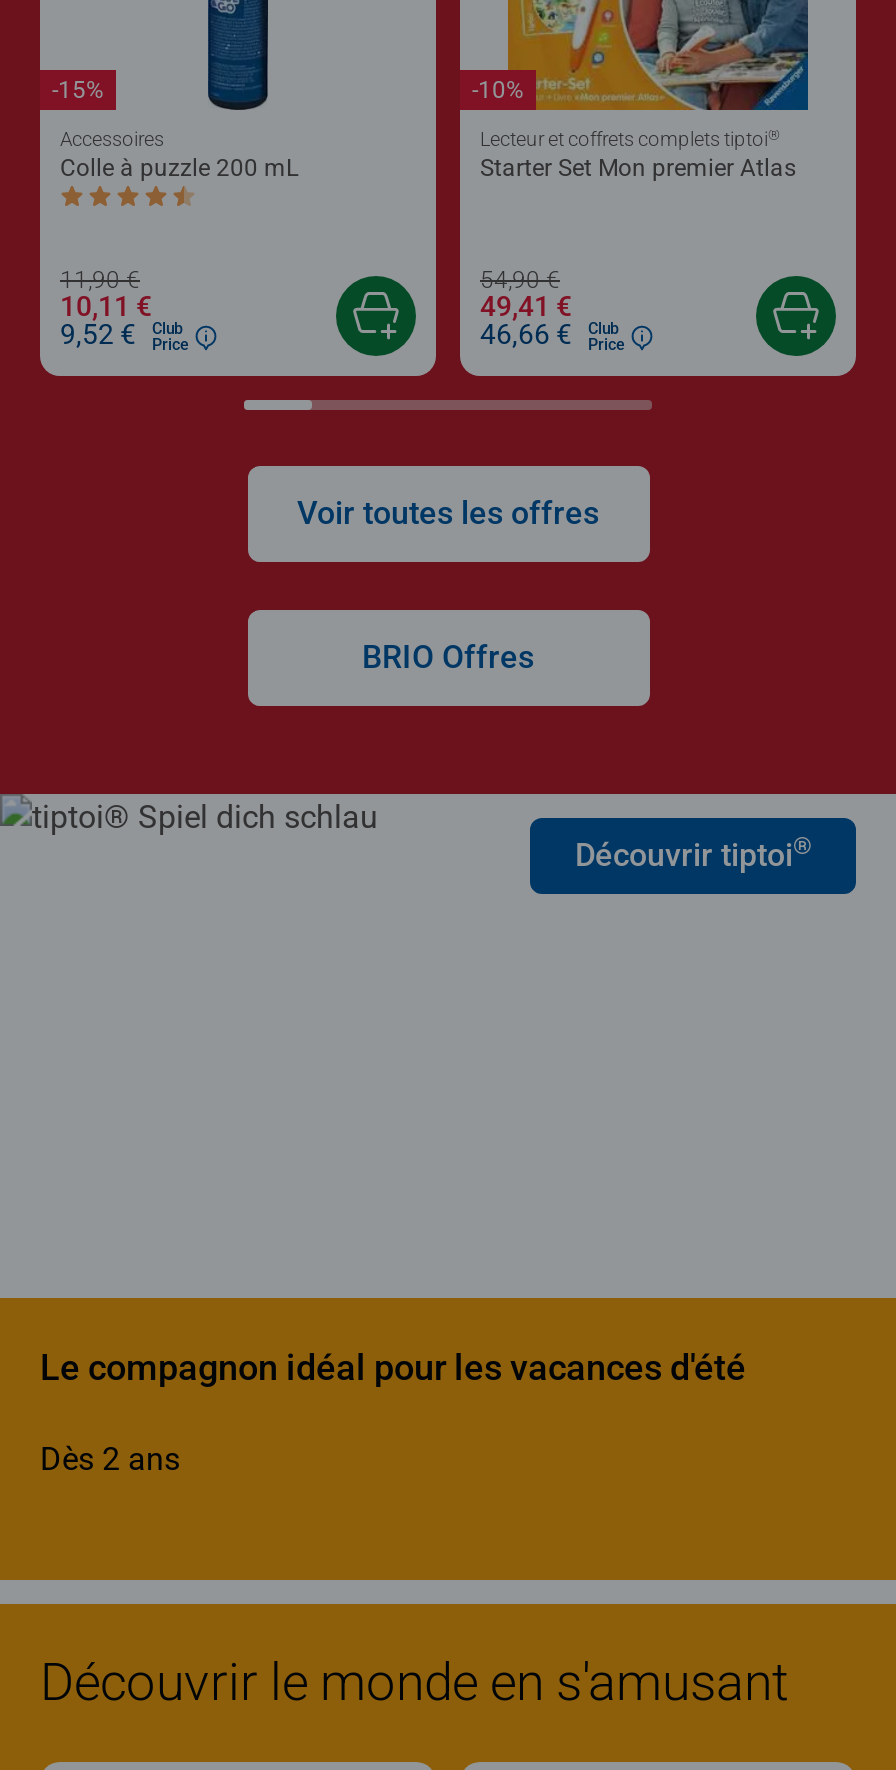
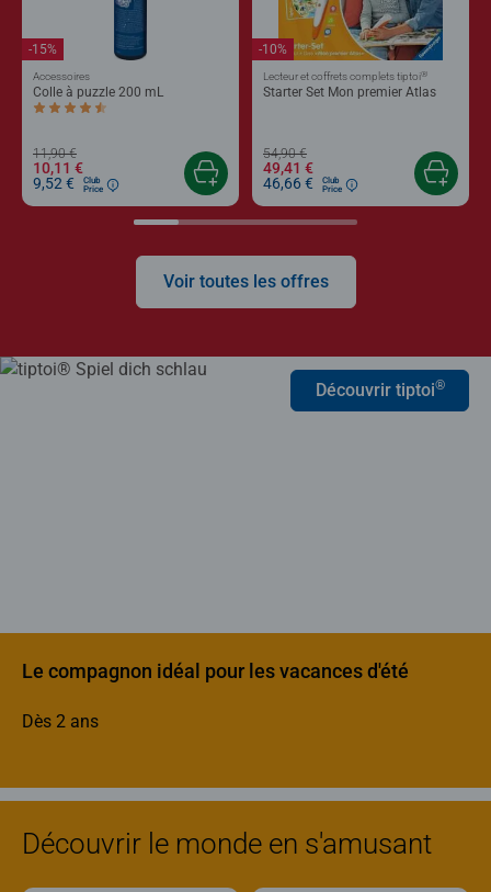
[362,639,534,677] BRIO Offres -> none

